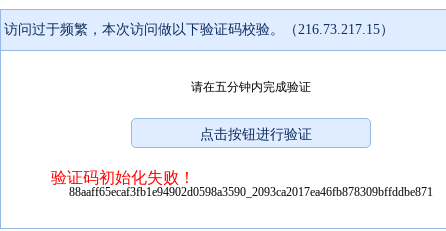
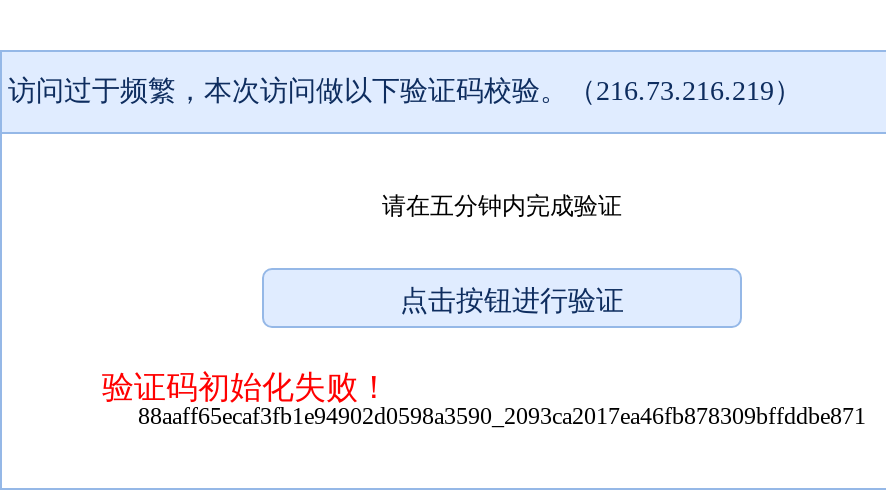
[4,22,394,37] 访问过于频繁，本次访问做以下验证码校验。（216.73.217.15） -> [8,76,802,106] 访问过于频繁，本次访问做以下验证码校验。（216.73.216.219）

